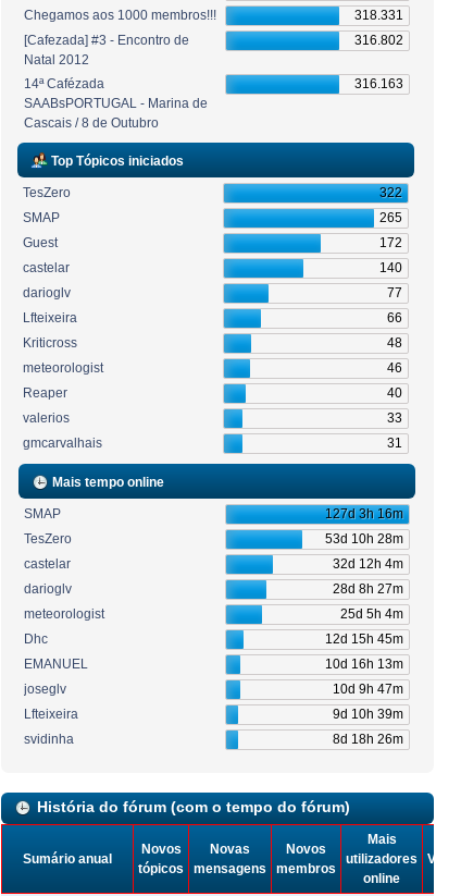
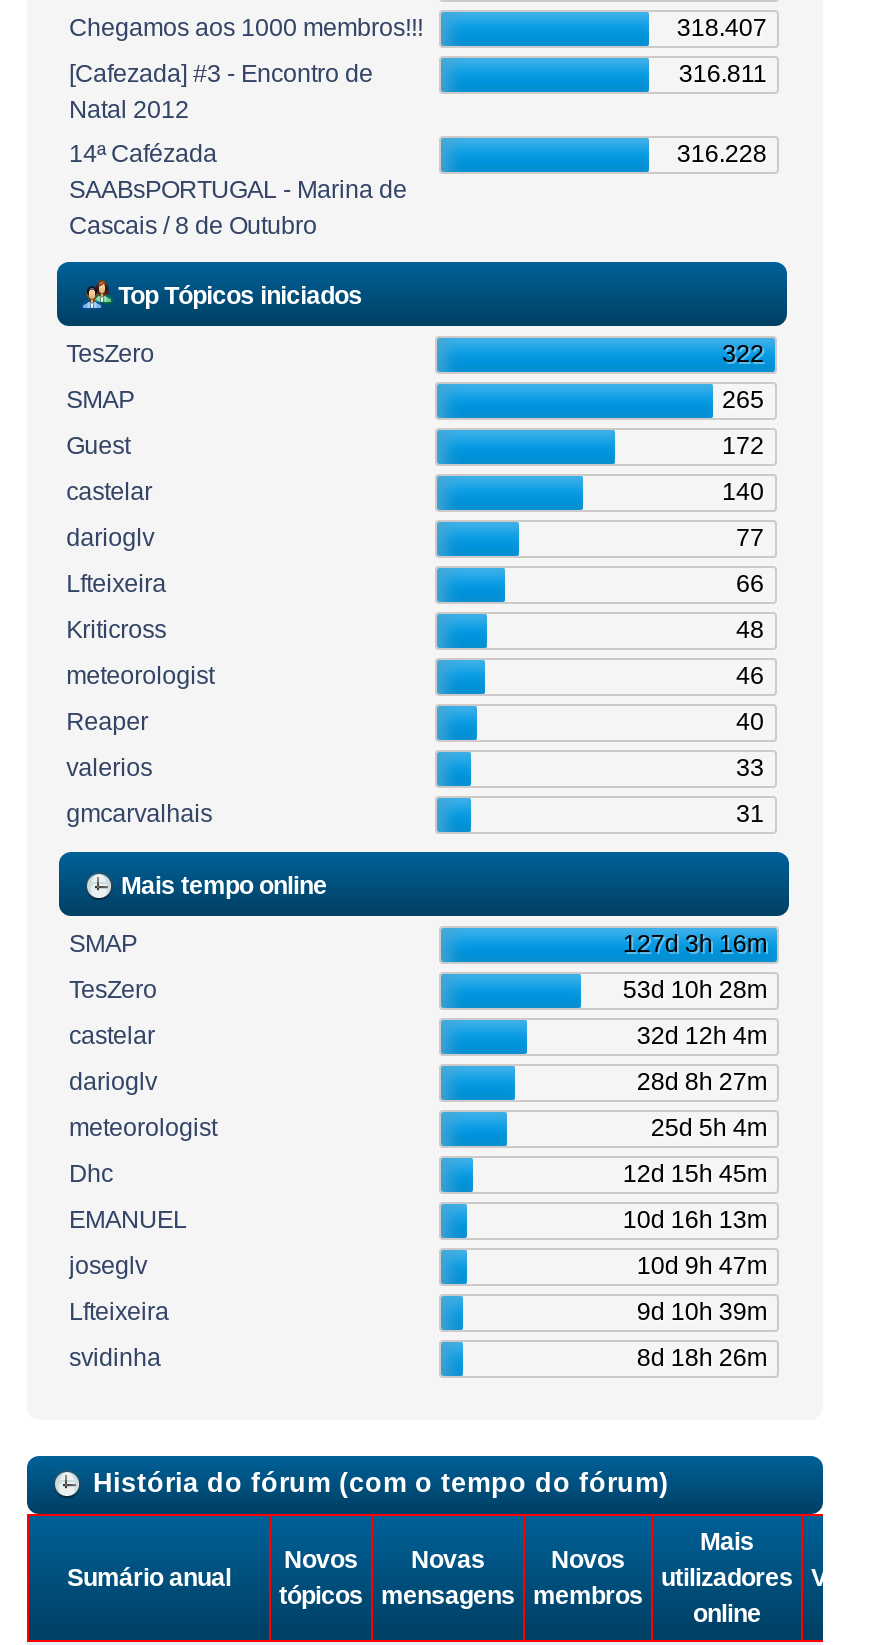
[354,7,403,23] 318.331 -> [677,13,767,41] 318.407
[354,32,403,48] 316.802 -> [679,59,767,87] 316.811
[354,76,403,91] 316.163 -> [677,139,767,167] 316.228

